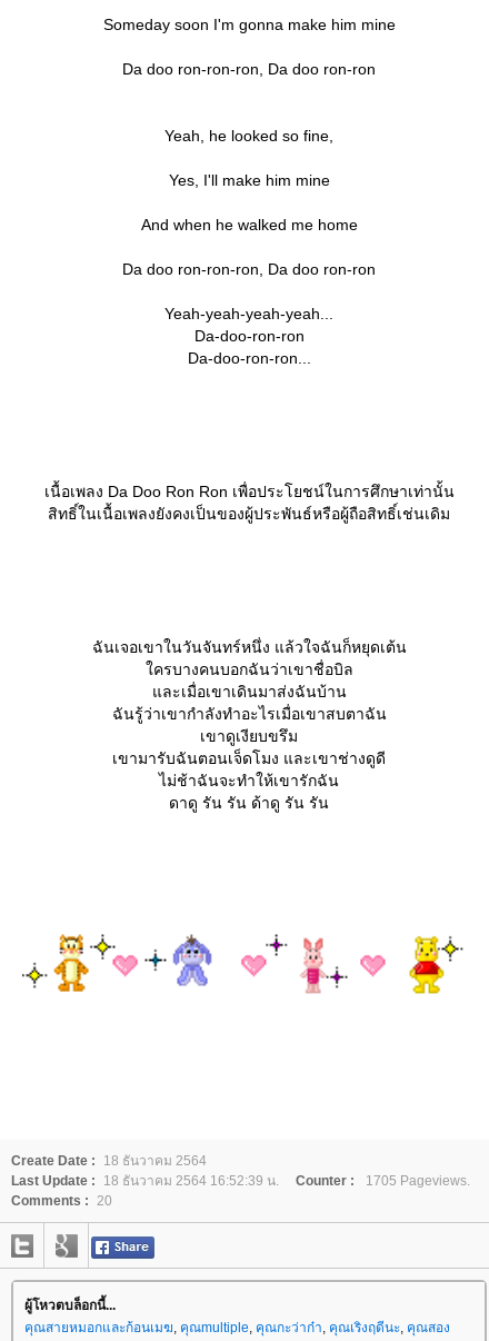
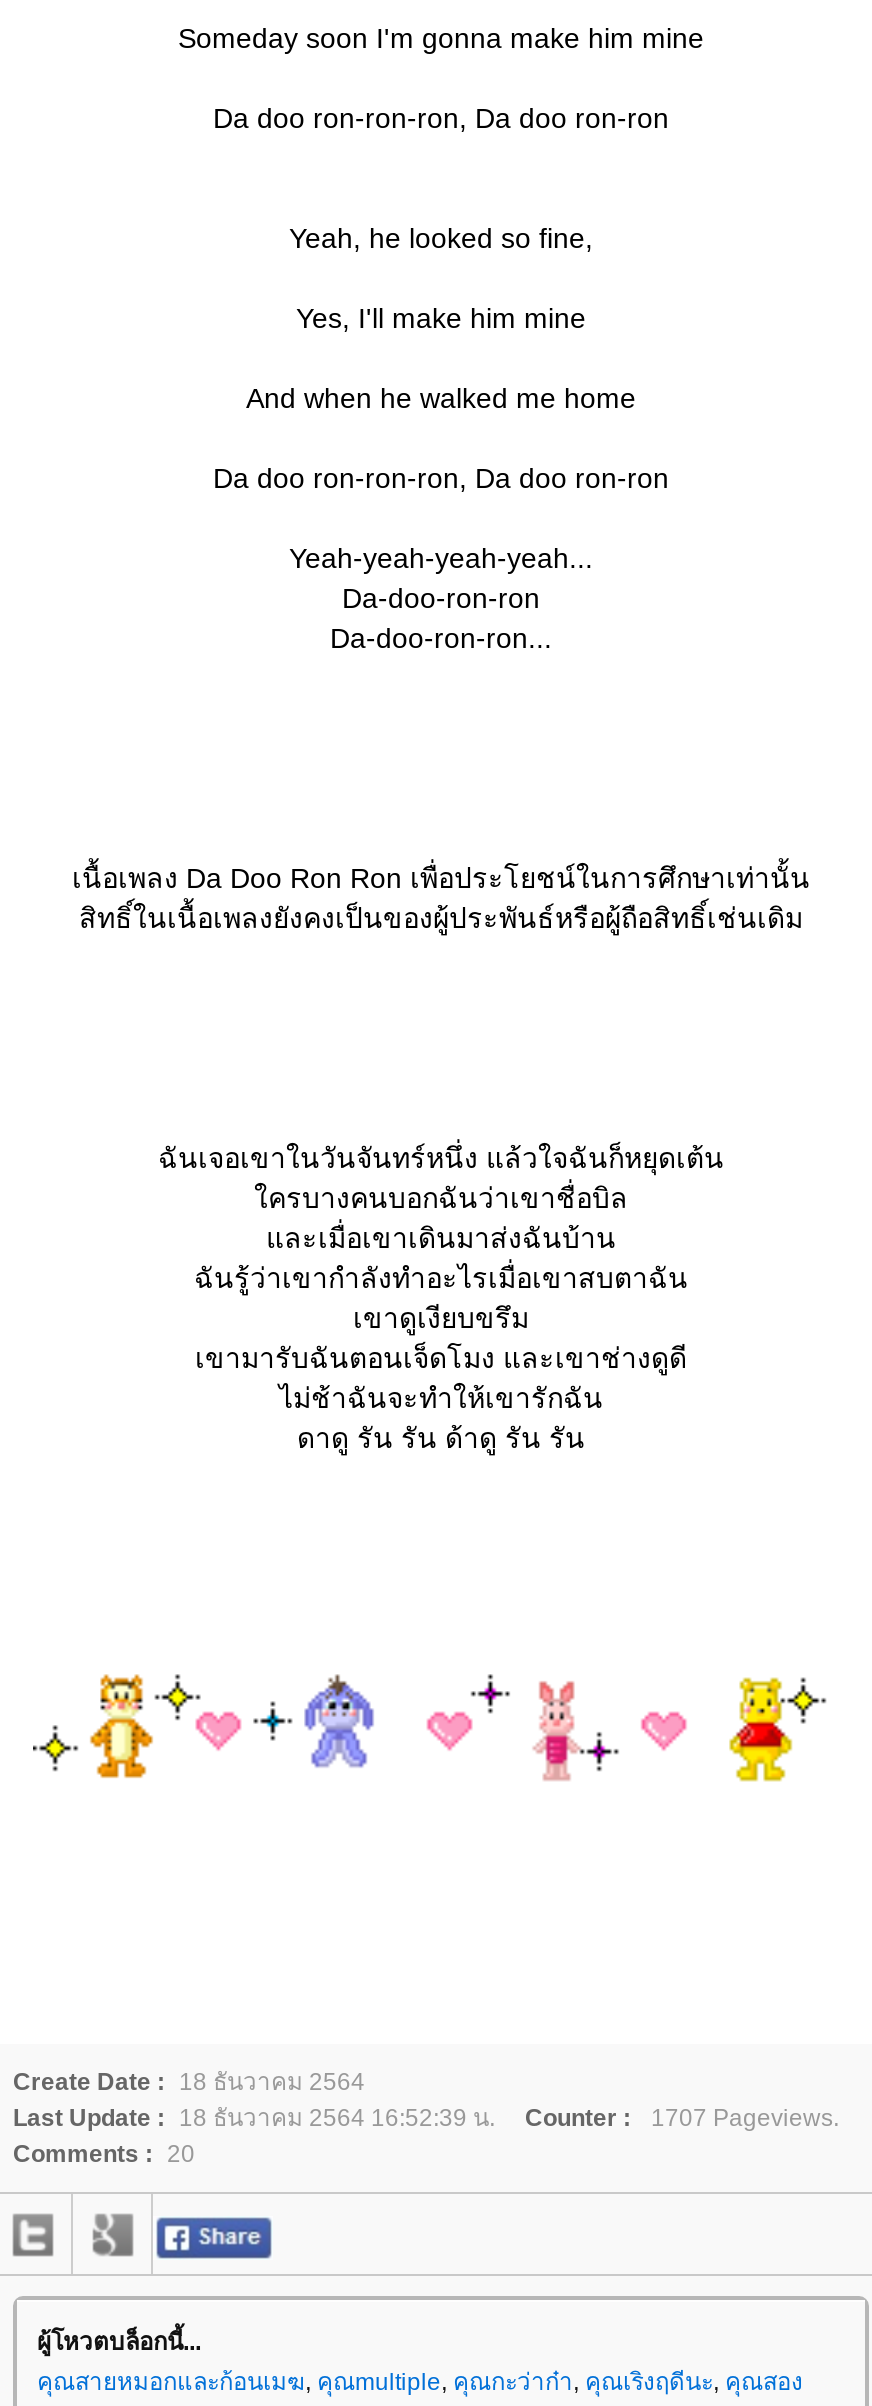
[296,1173,470,1189] Counter : 1705 Pageviews. -> [525,2104,839,2132] Counter : 1707 Pageviews.

